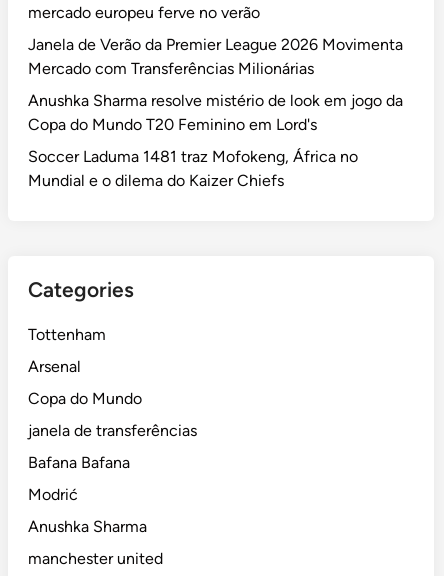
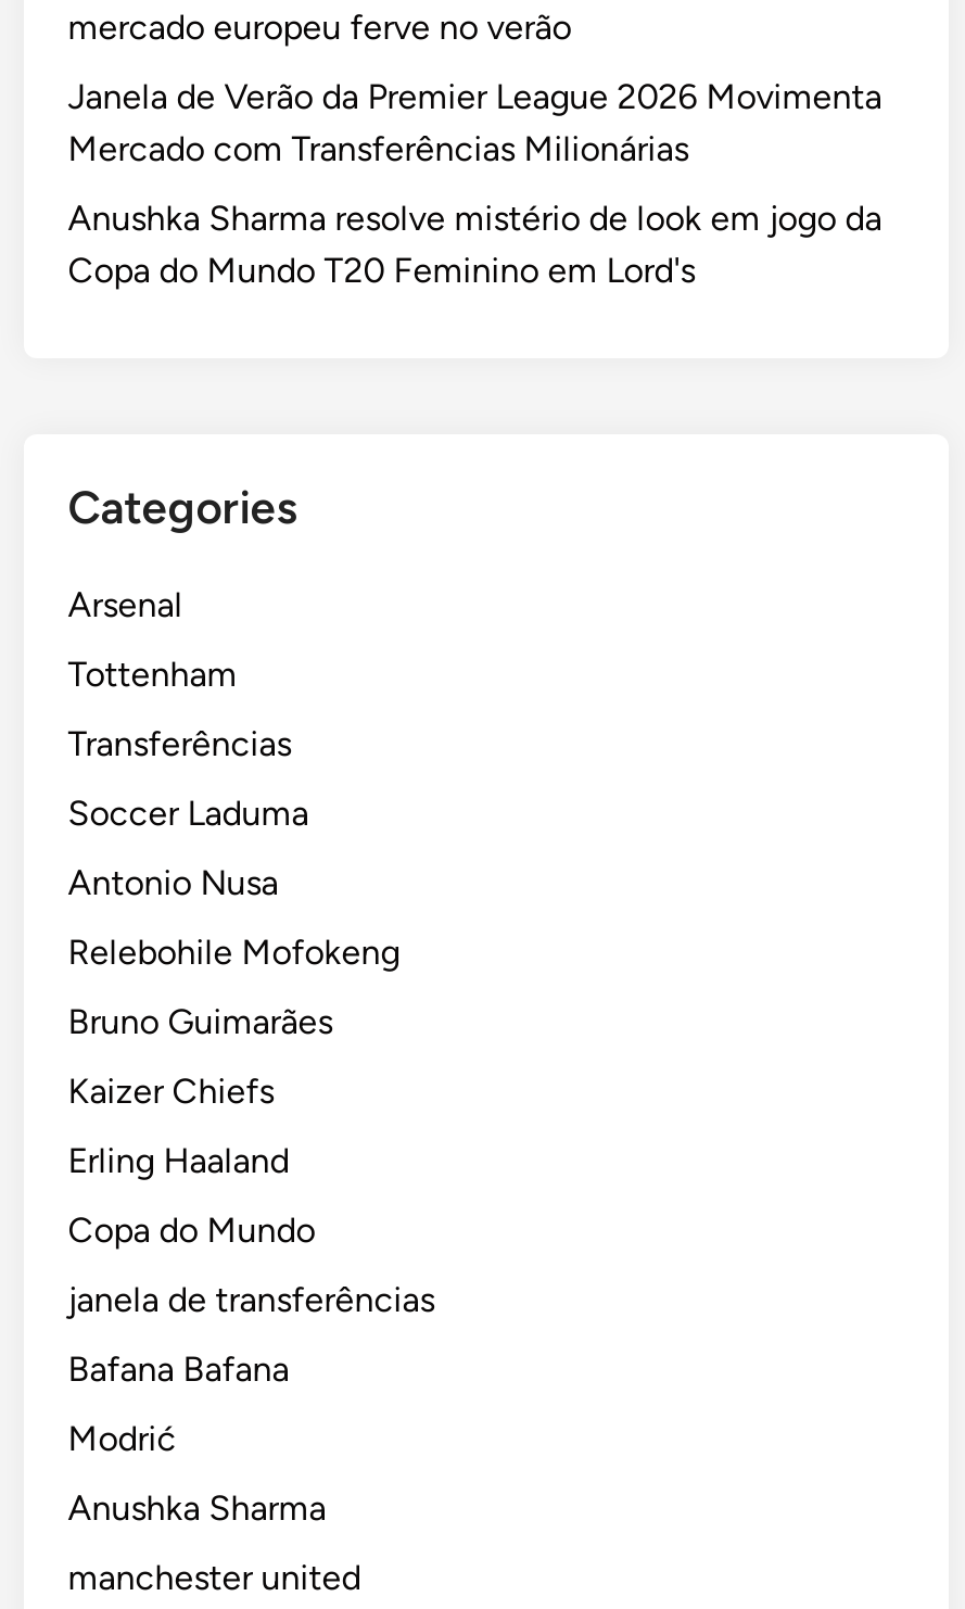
[28,147,358,190] Soccer Laduma 1481 traz Mofokeng, África no | Mundial e o dilema do Kaizer Chiefs -> none
moved [28,277,134,302] -> [68,480,298,534]: Categories
moved [28,325,106,344] -> [68,654,237,695]: Tottenham
none -> [68,723,400,1181] Transferências | Soccer Laduma | Antonio Nusa | Relebohile Mofokeng | Bruno Guimarães | Kaizer Chiefs | Erling Haaland
moved [28,357,81,376] -> [68,584,183,626]: Arsenal

